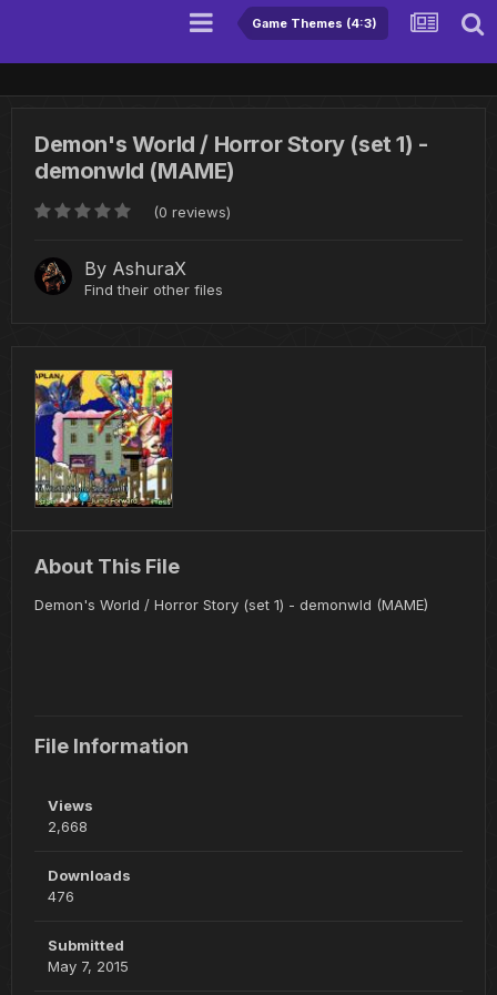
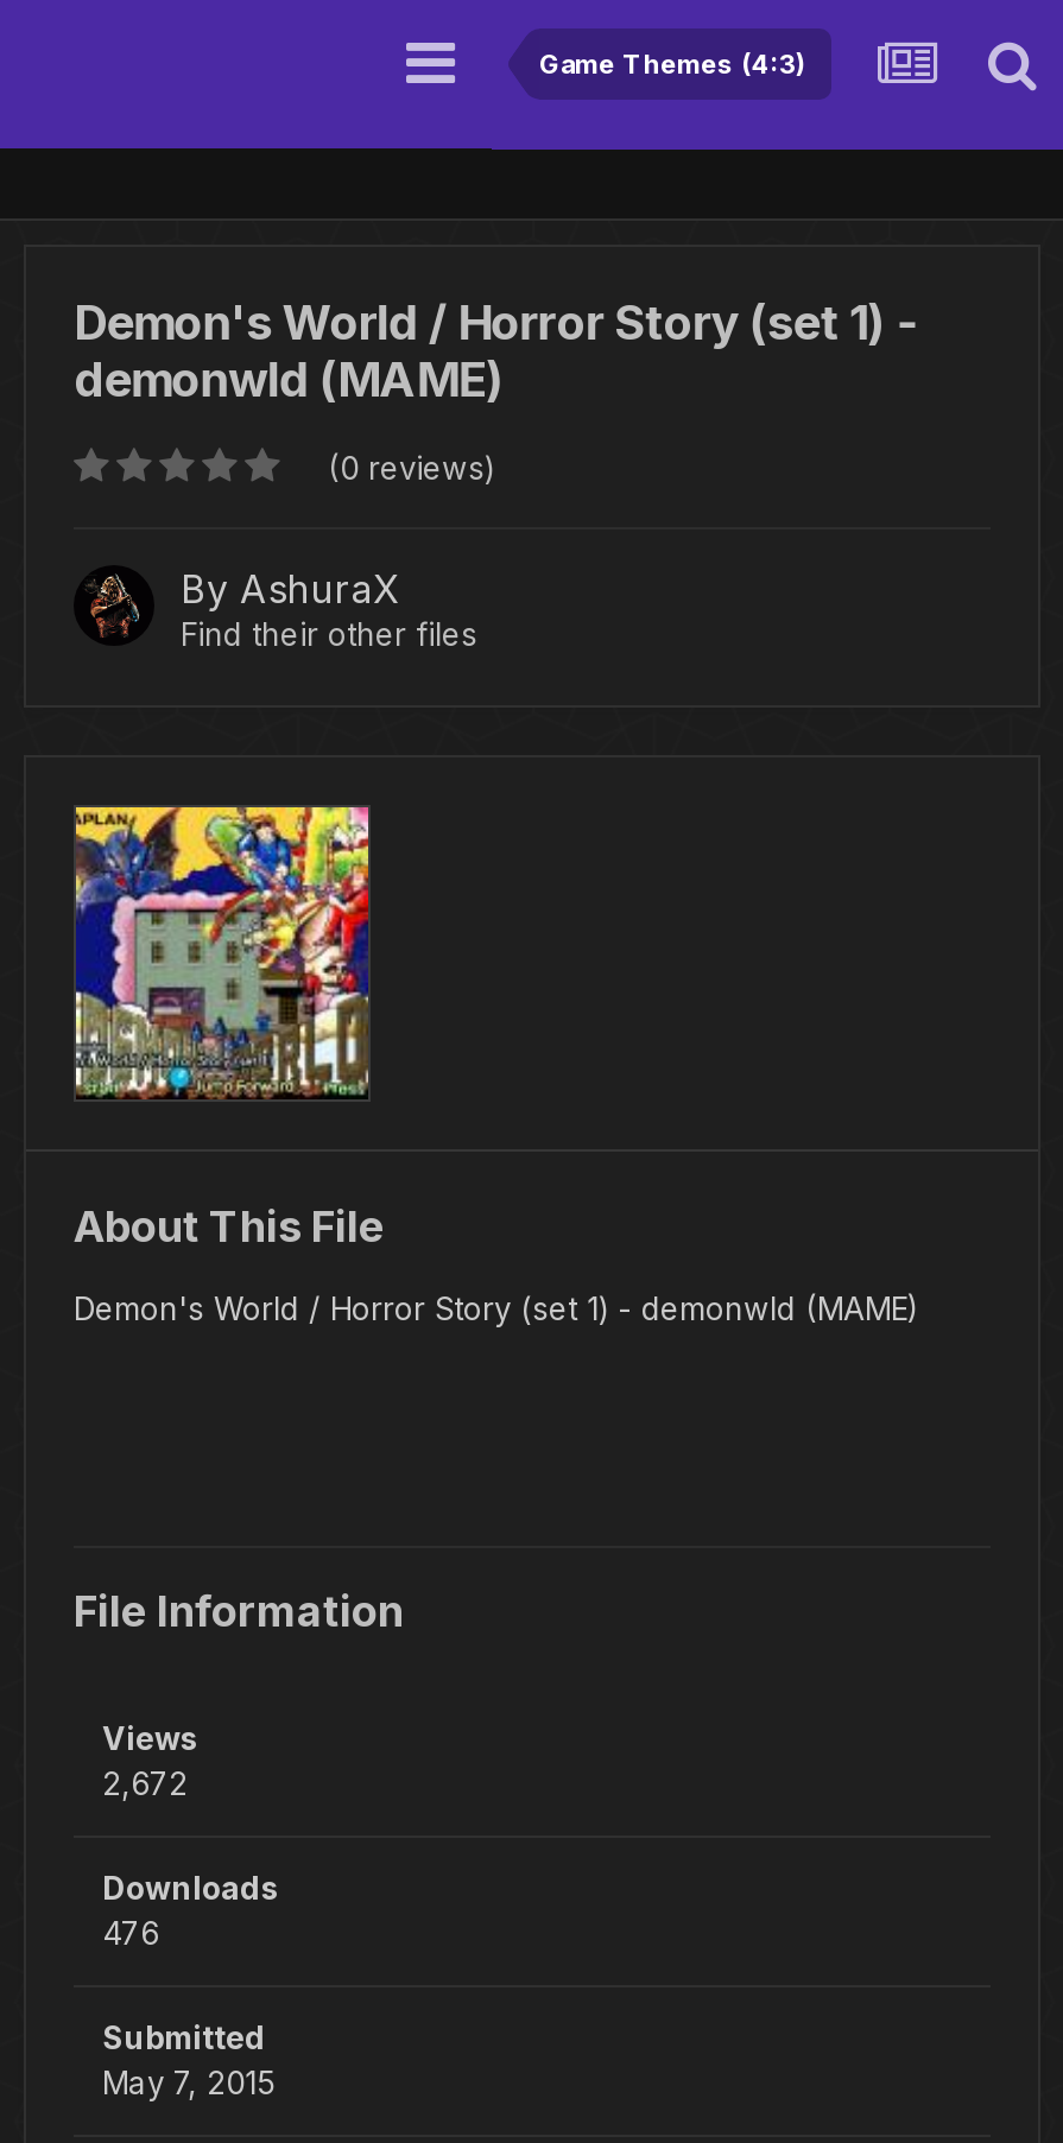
[48,818,88,836] 2,668 -> [102,1765,188,1803] 2,672

